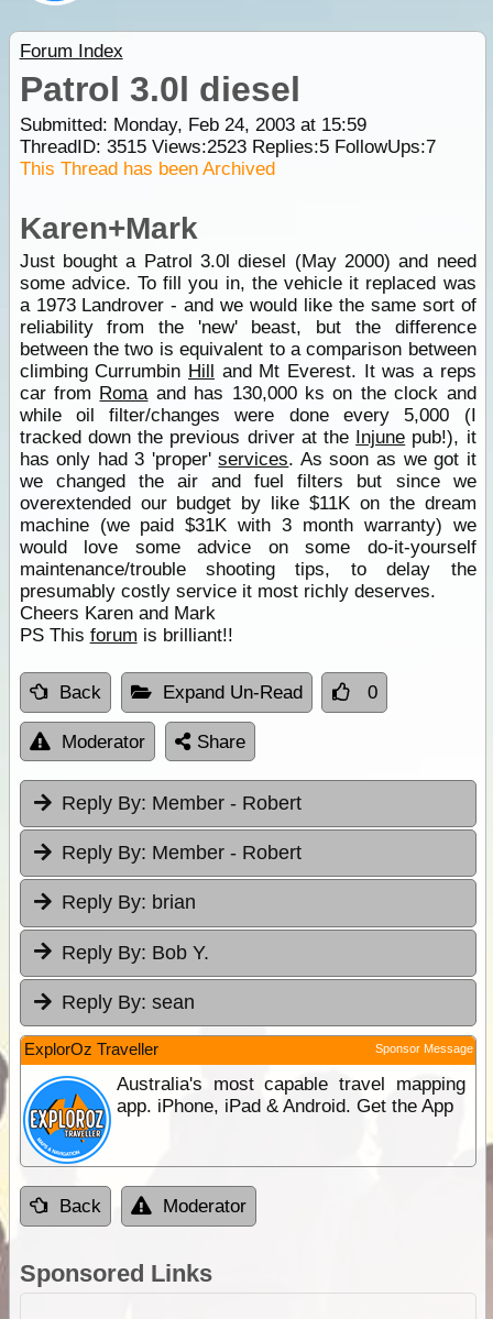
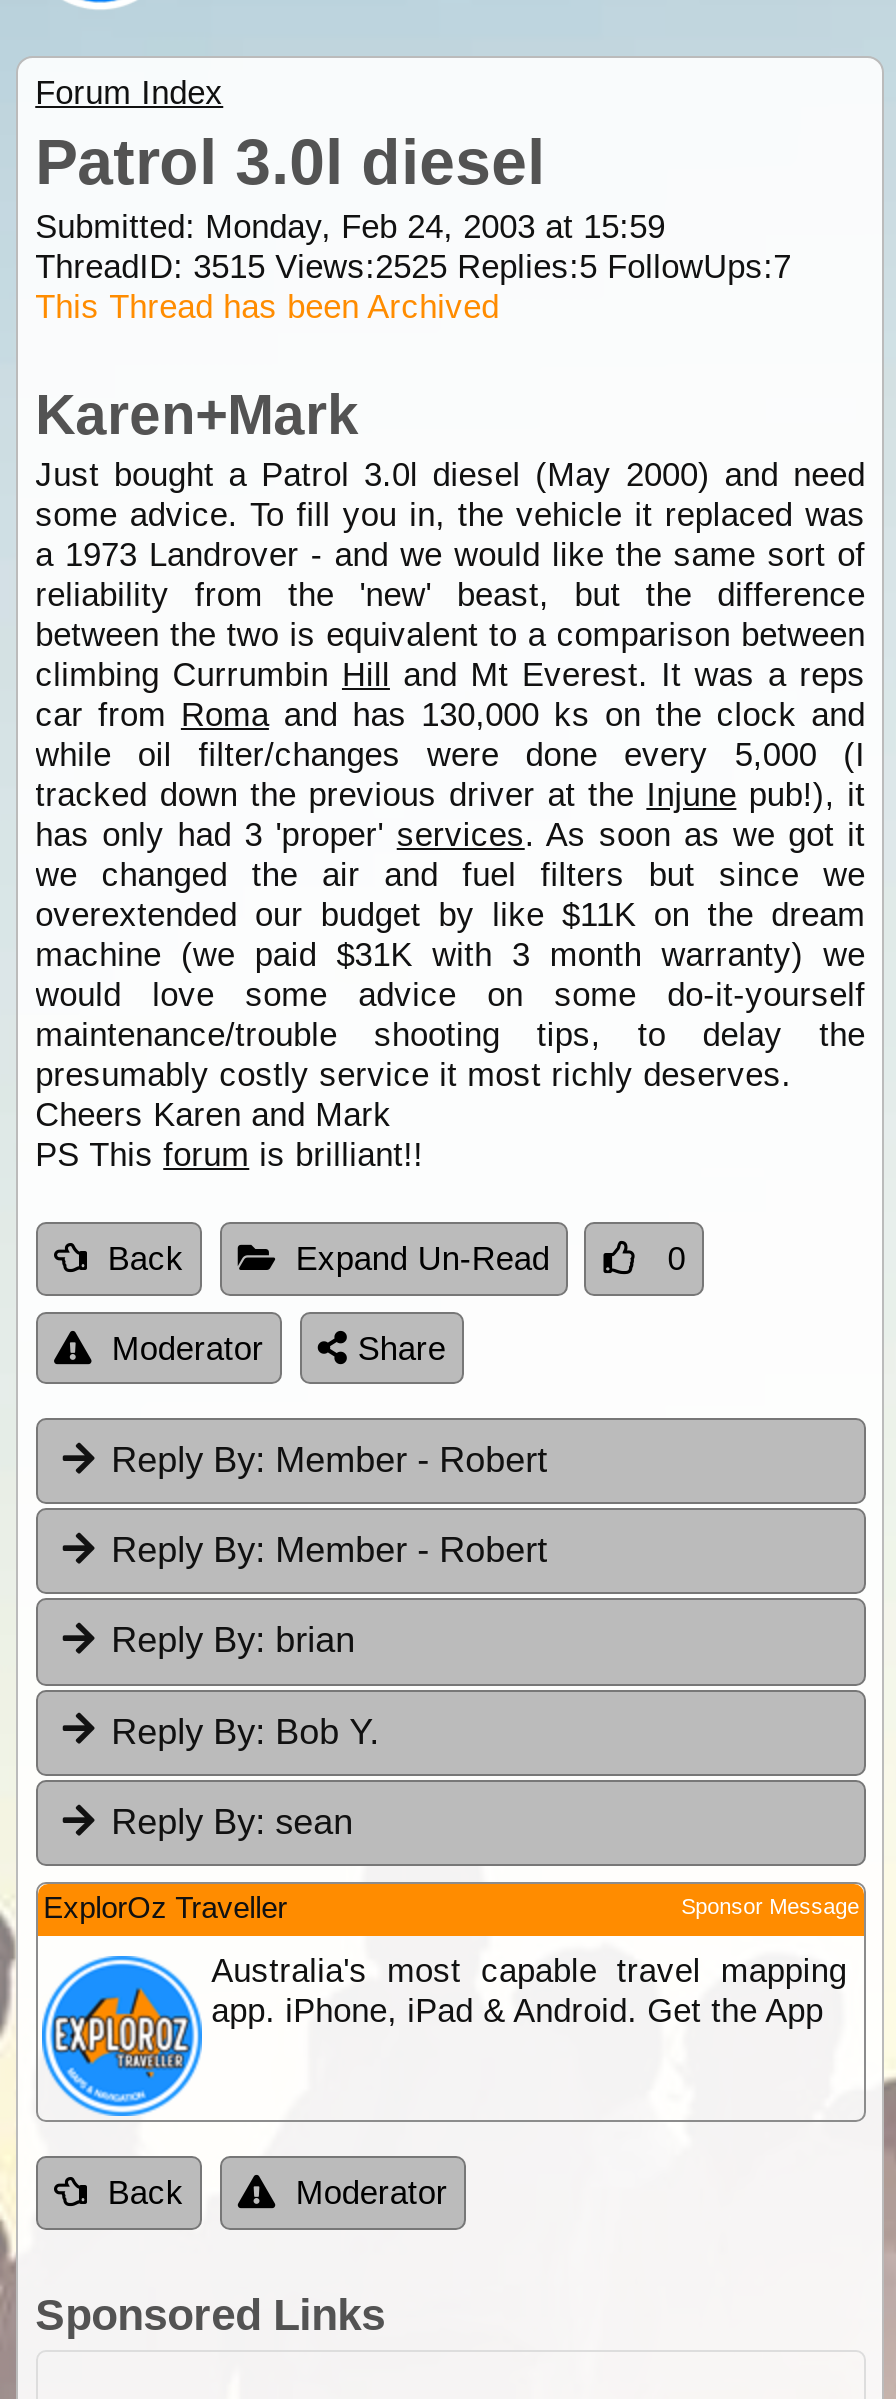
[19,136,435,157] ThreadID: 3515 Views:2523 Replies:5 FollowUps:7 -> [35,248,791,286] ThreadID: 3515 Views:2525 Replies:5 FollowUps:7

